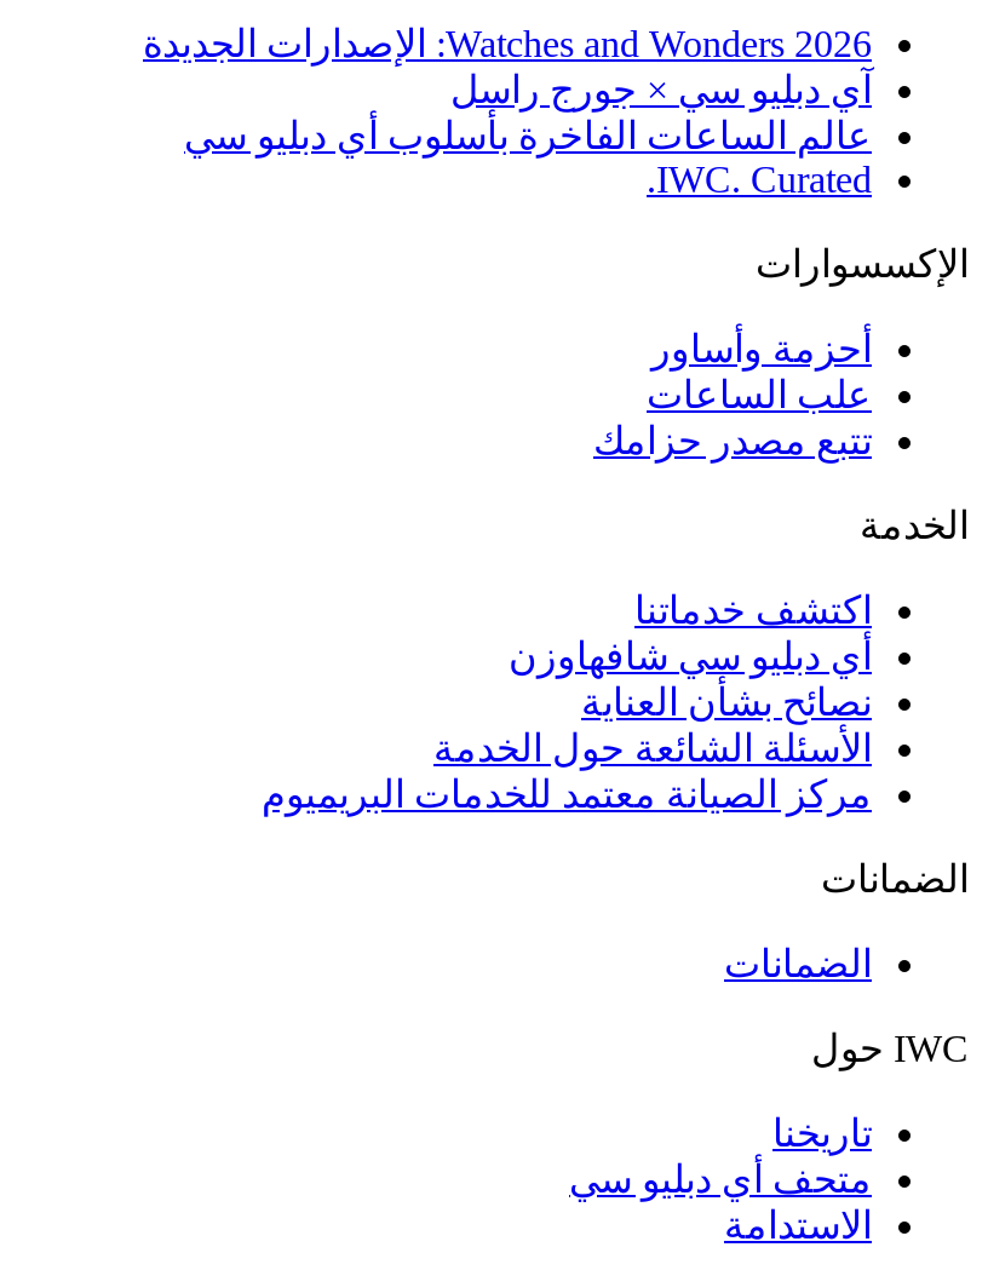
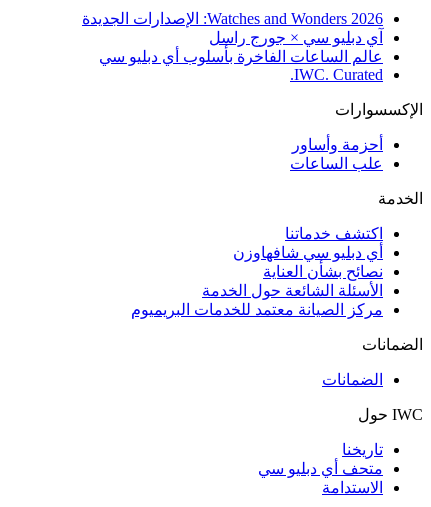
[593,421,872,462] تتبع مصدر حزامك -> none

